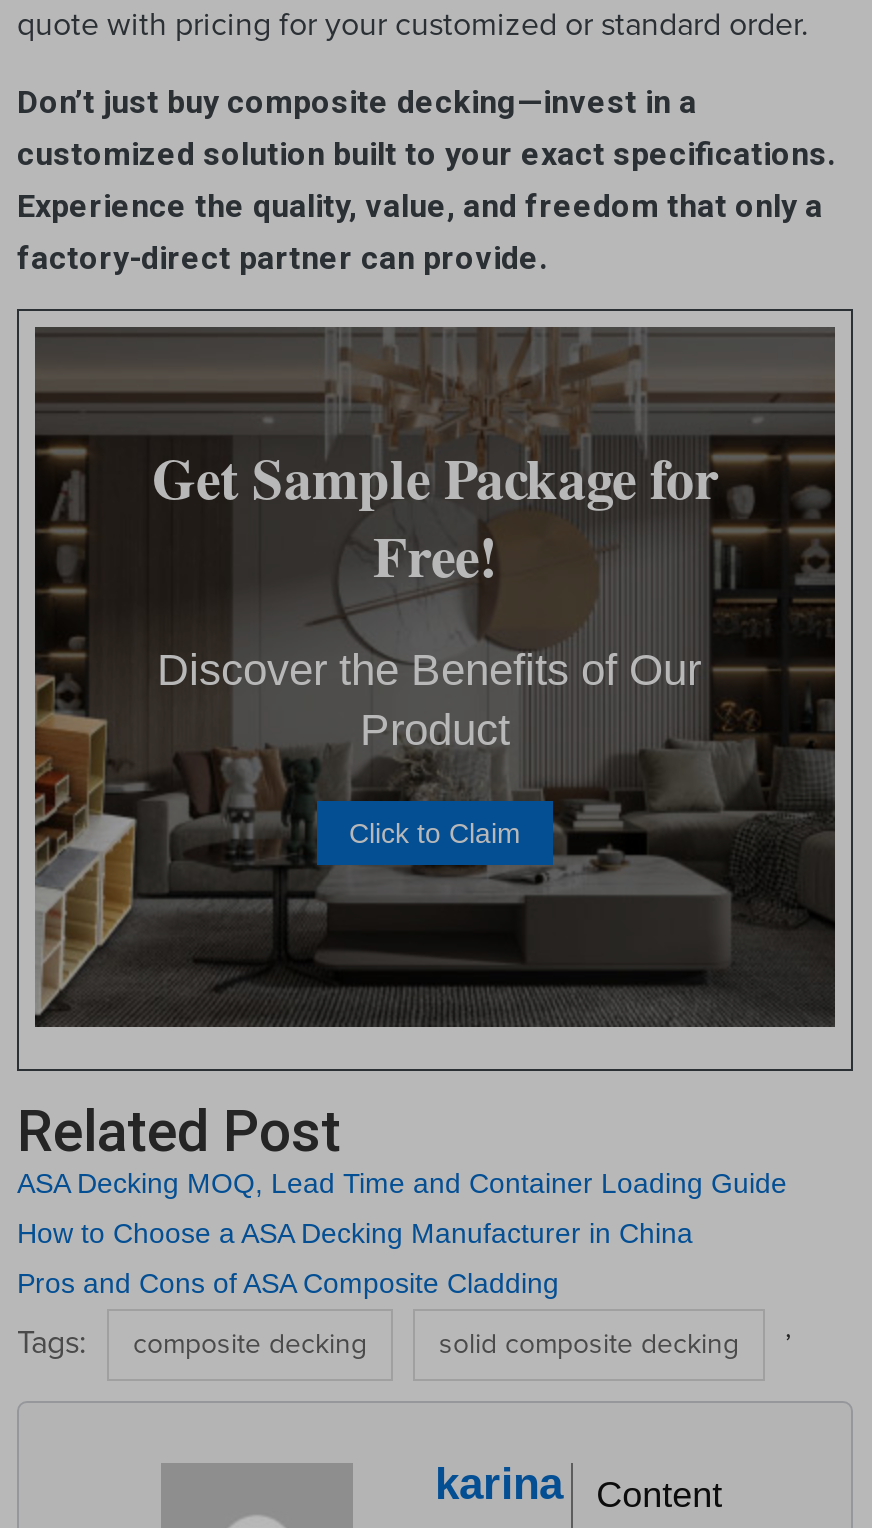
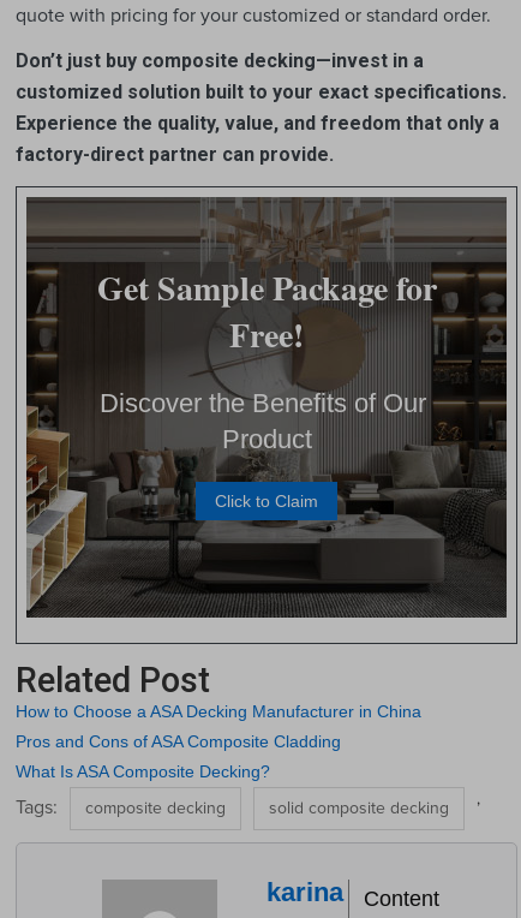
[17,1168,787,1200] ASA Decking MOQ, Lead Time and Container Loading Guide -> none
moved [17,1218,693,1300] -> [16,702,421,751]: How to Choose a ASA Decking Manufacturer in China | Pros and Cons of ASA Composite Cladding
none -> [16,762,270,781] What Is ASA Composite Decking?

